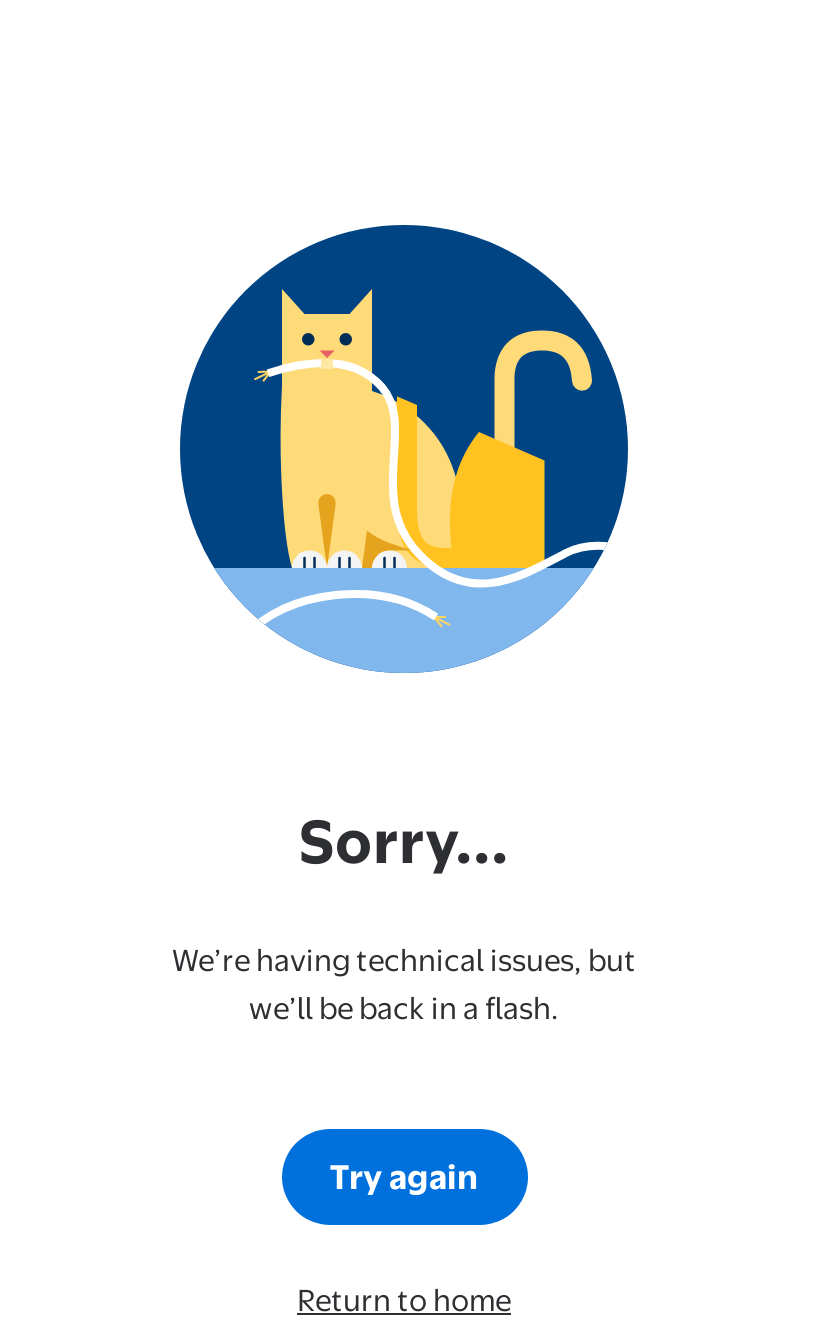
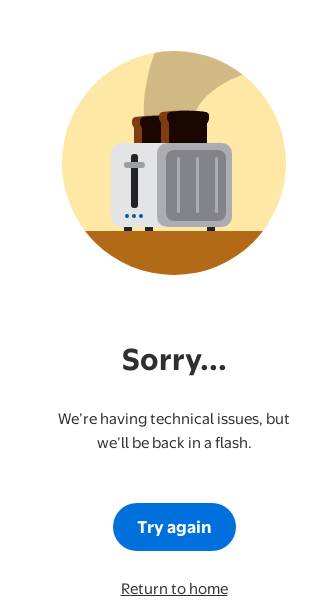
[178,223,630,675] [image] -> [62,51,286,276] [image]

